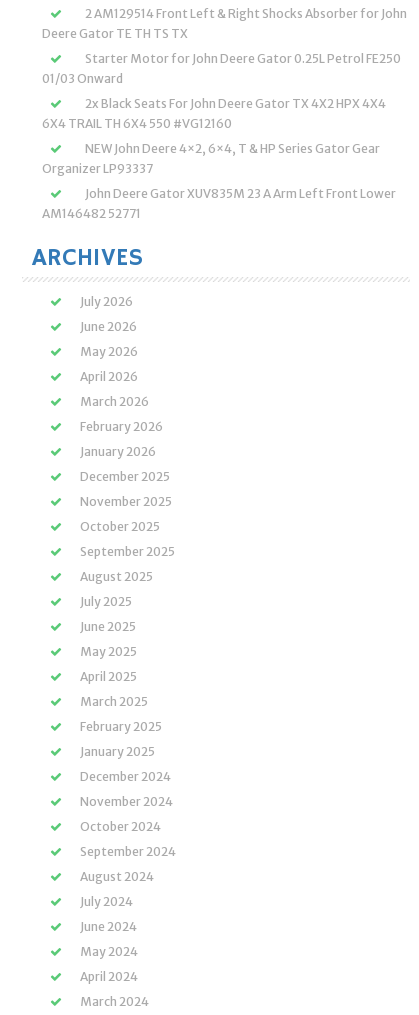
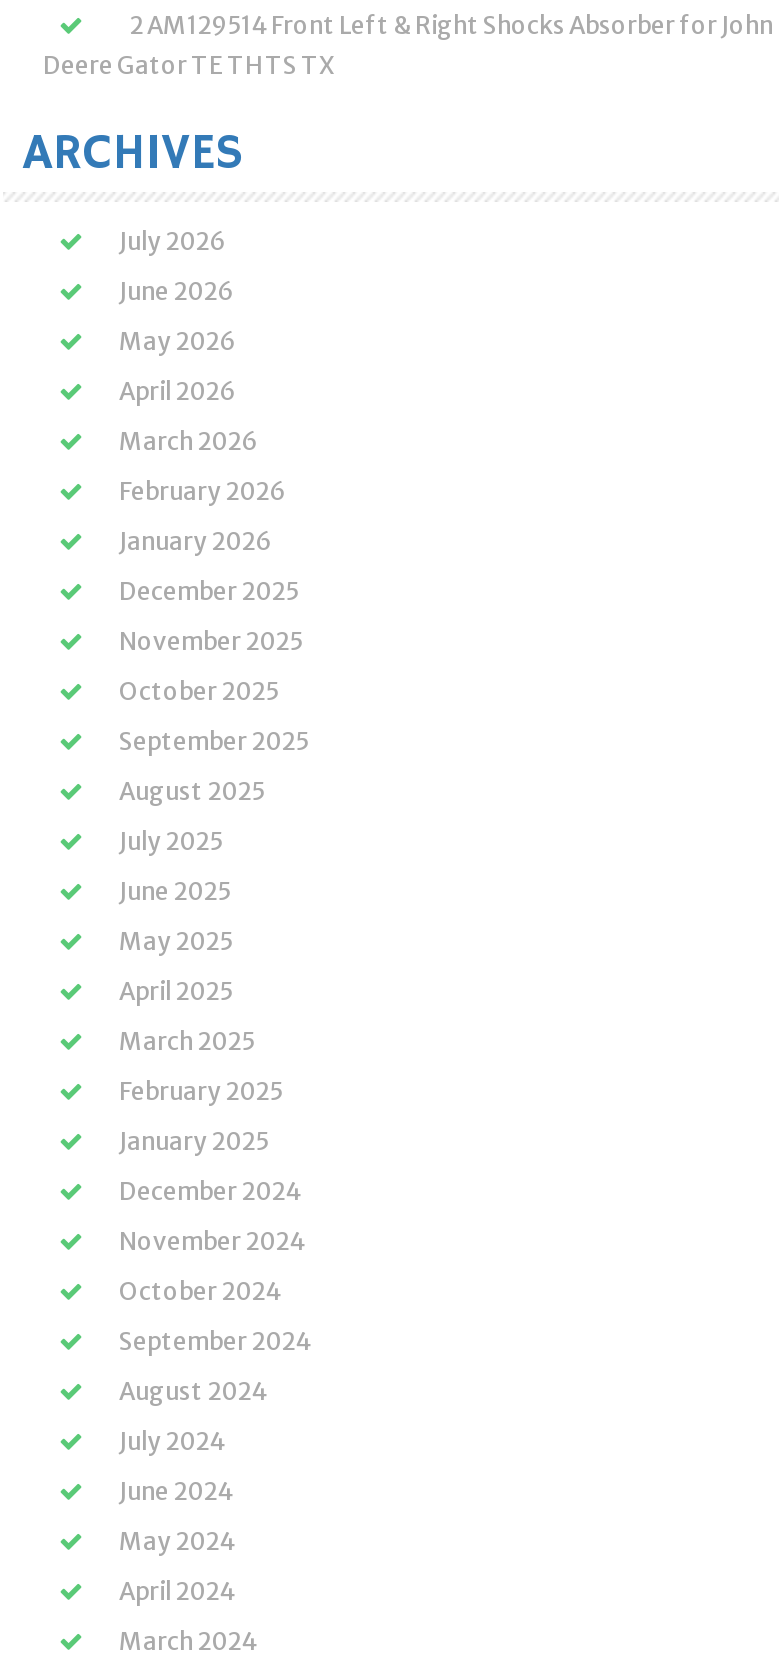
[42,51,401,221] Starter Motor for John Deere Gator 0.25L Petrol FE250 | 01/03 Onward | 2x Black Seats For John Deere Gator TX 4X2 HPX 4X4 | 6X4 TRAIL TH 6X4 550 #VG12160 | NEW John Deere 4×2, 6×4, T & HP Series Gator Gear | Organizer LP93337 | John Deere Gator XUV835M 23 A Arm Left Front Lower | AM146482 52771 -> none

